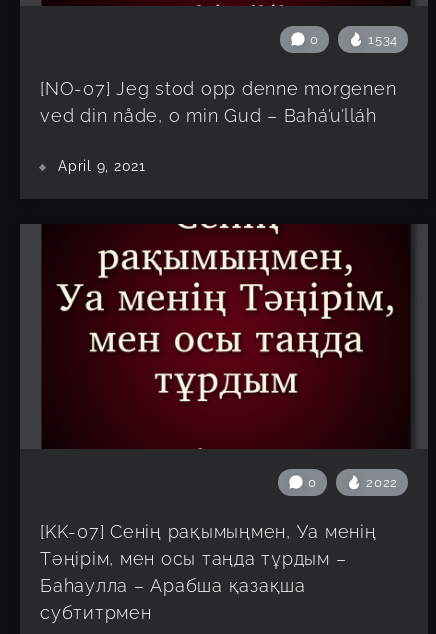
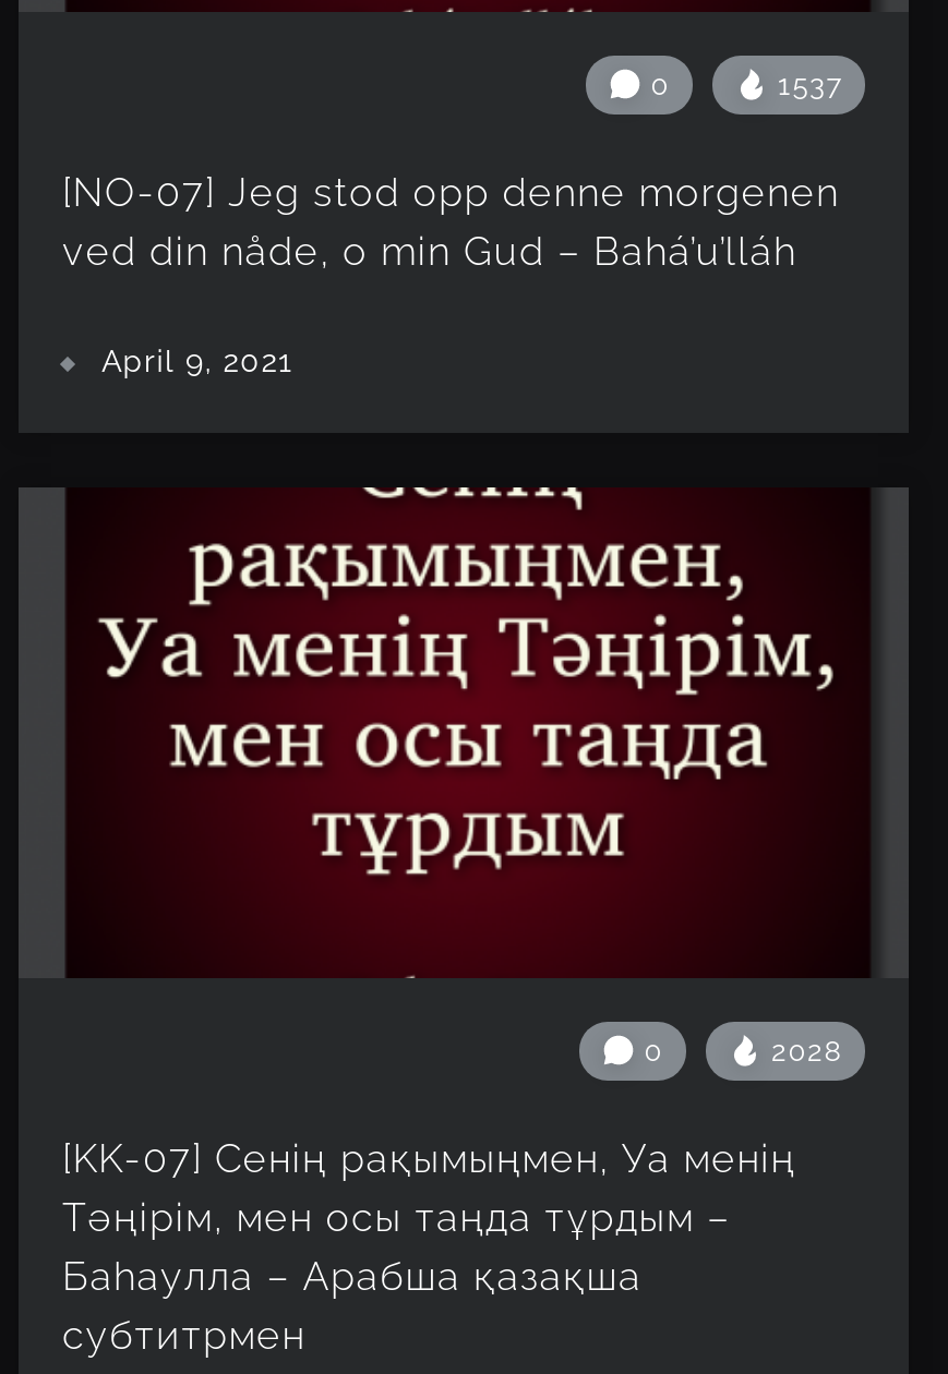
[364,32,398,47] 1534 -> [770,69,843,101] 1537
[362,475,398,490] 2022 -> [763,1035,843,1068] 2028

